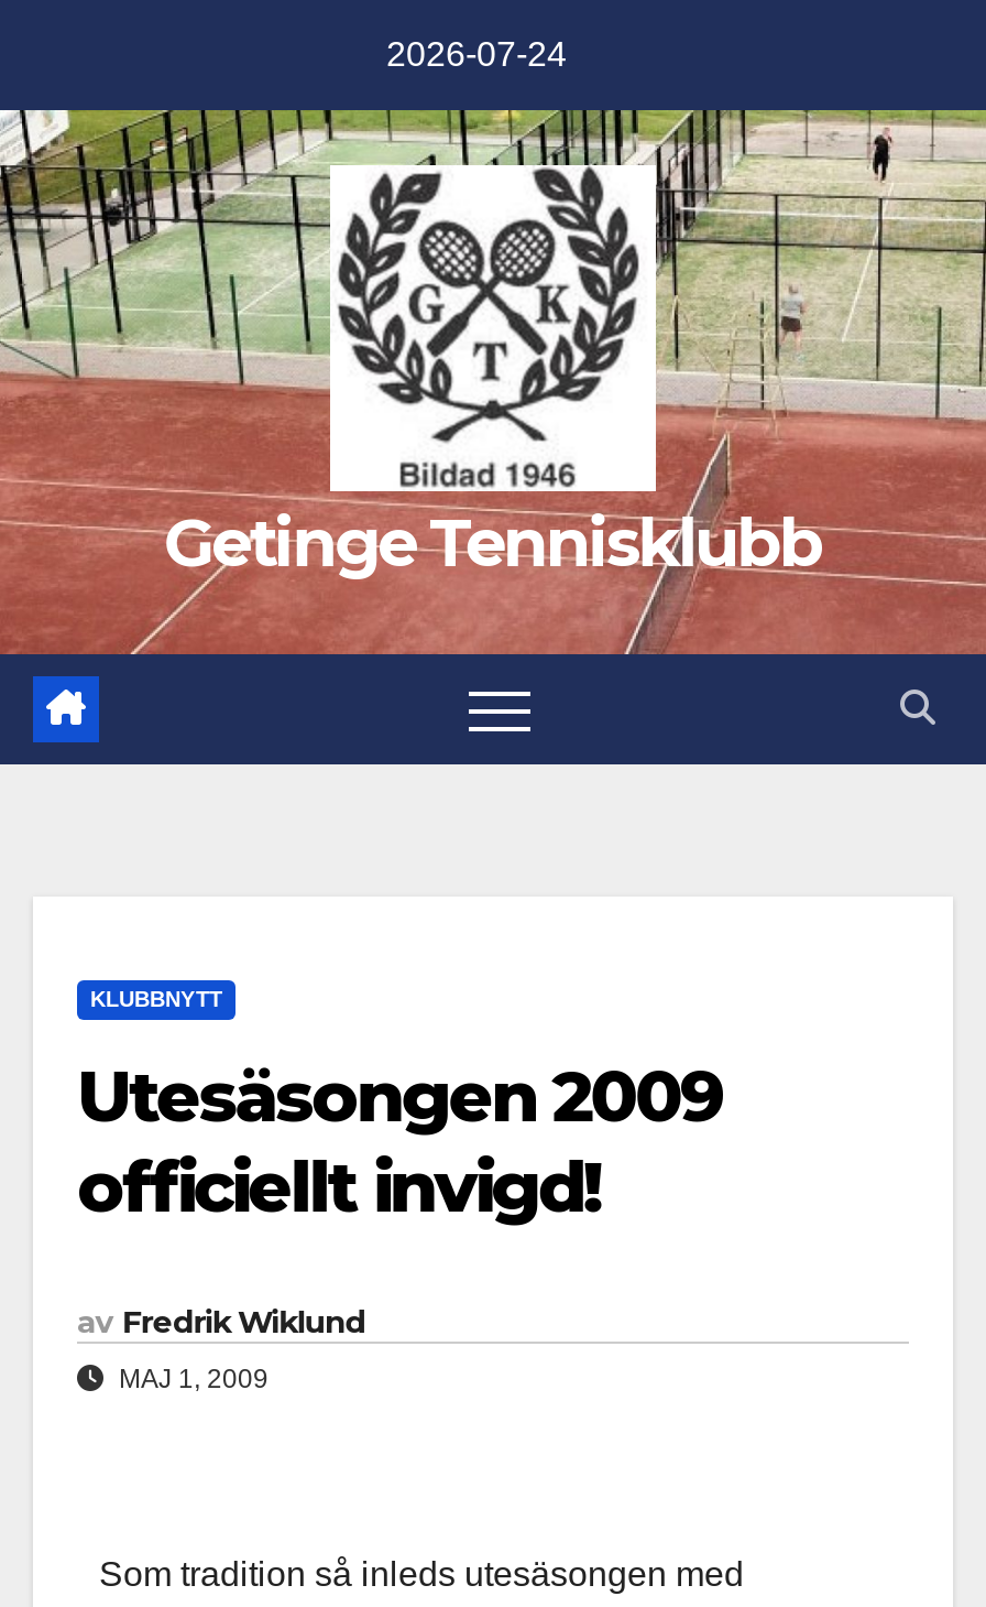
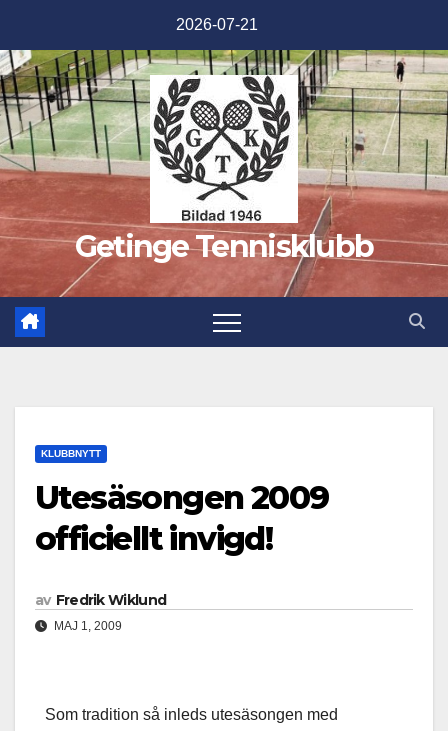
[386,35,567,73] 2026-07-24 -> [175,16,257,33] 2026-07-21

